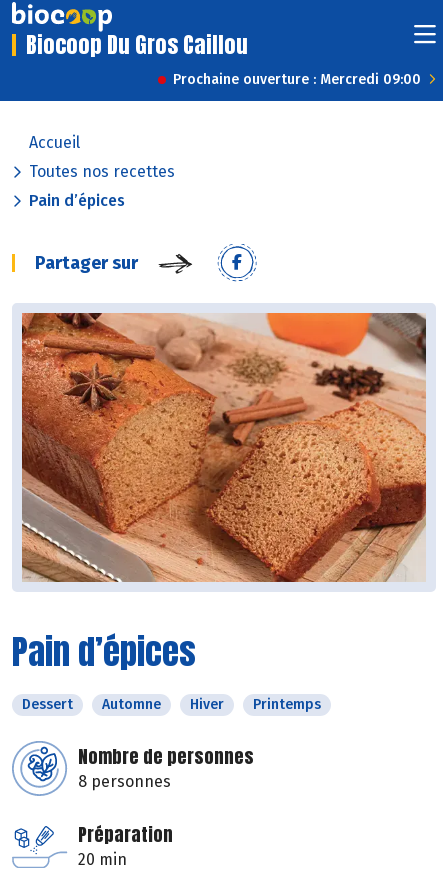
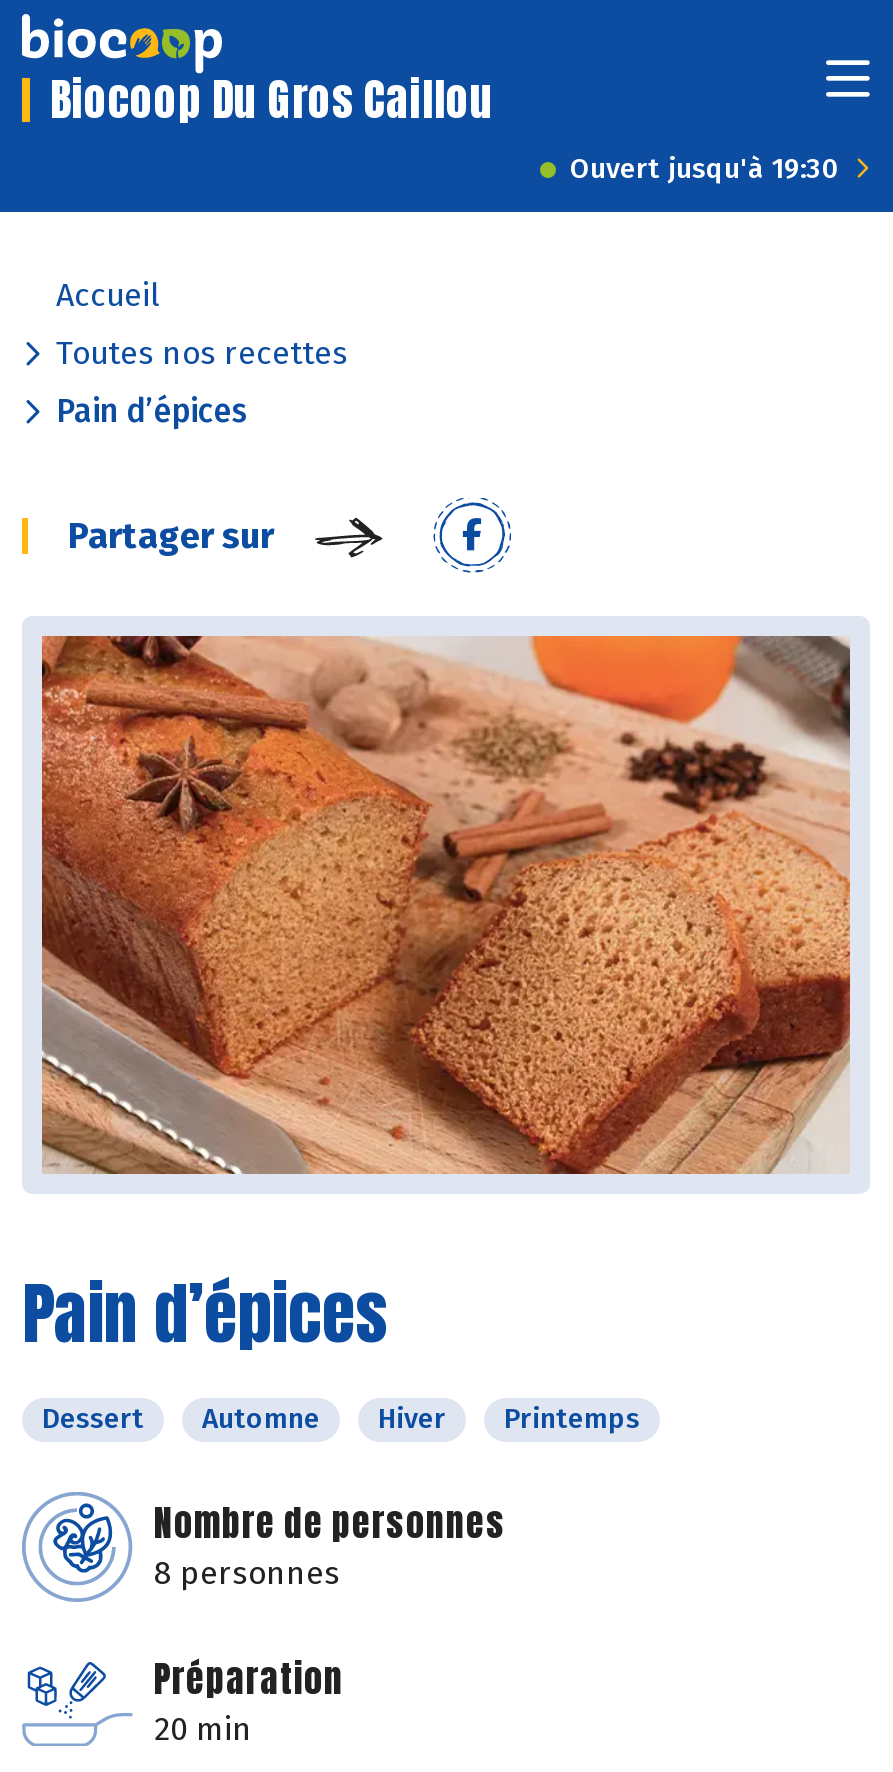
[173,71,421,88] Prochaine ouverture : Mercredi 09:00 -> [570,152,840,186] Ouvert jusqu'à 19:30

